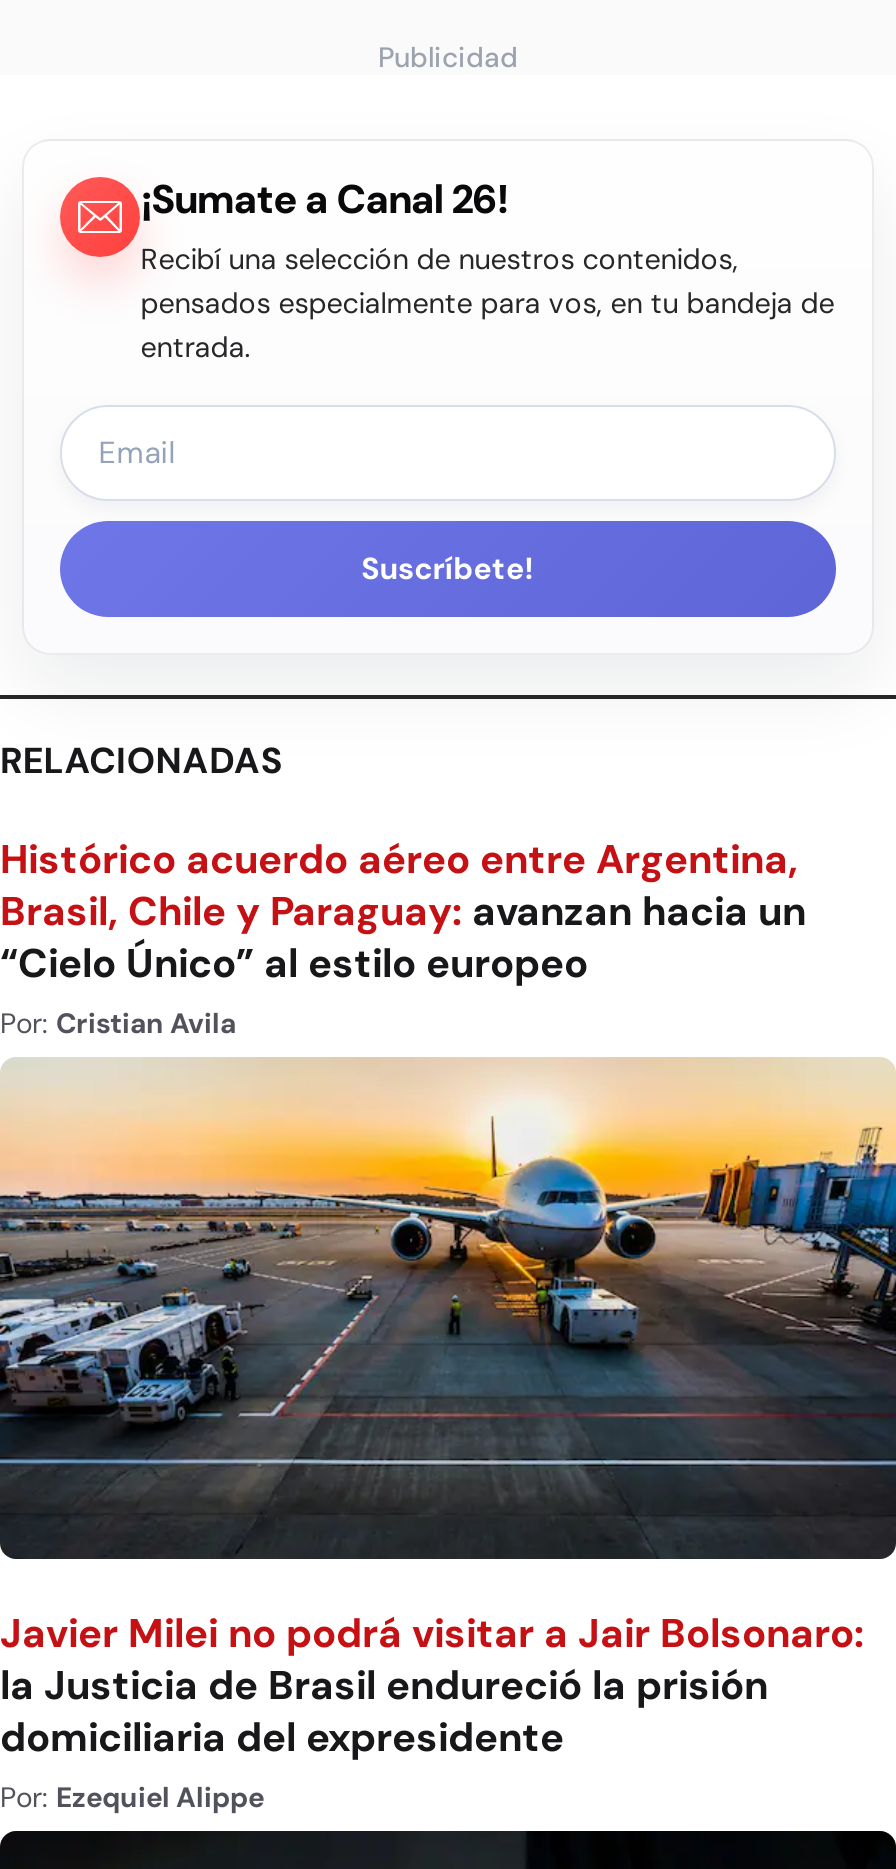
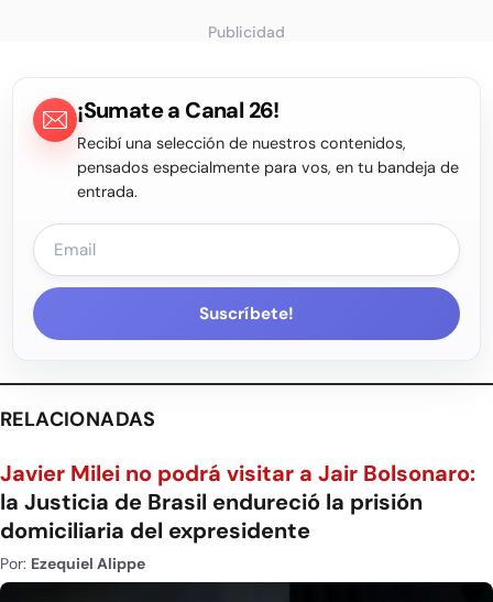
[0,832,806,1040] Histórico acuerdo aéreo entre Argentina, | Brasil, Chile y Paraguay: avanzan hacia un | “Cielo Único” al estilo europeo | Por: Cristian Avila -> none
[6,1057,890,1561] [image] -> none

